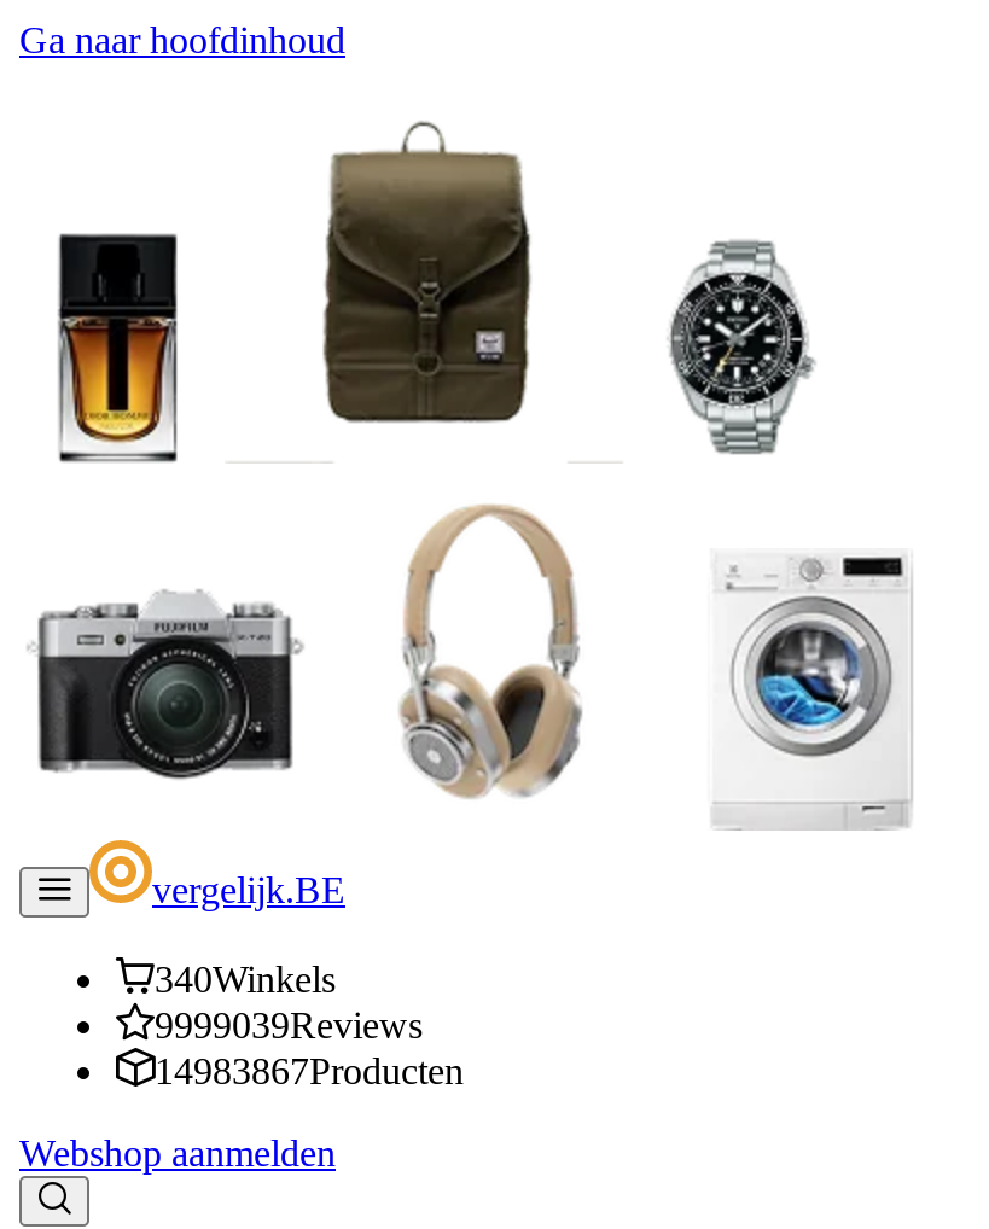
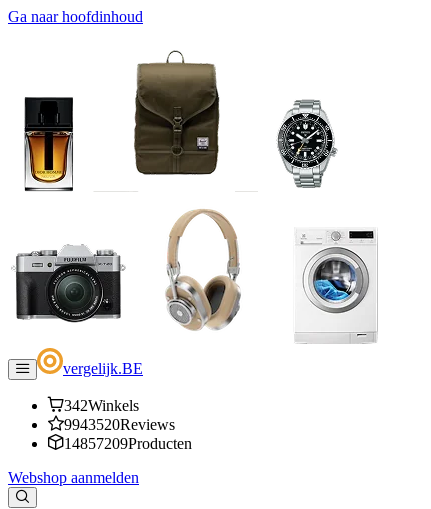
[155,959,336,1000] 340Winkels -> [64,397,139,414] 342Winkels
[155,1004,423,1045] 9999039Reviews -> [64,416,175,433] 9943520Reviews
[155,1050,464,1091] 14983867Producten -> [64,435,192,452] 14857209Producten

